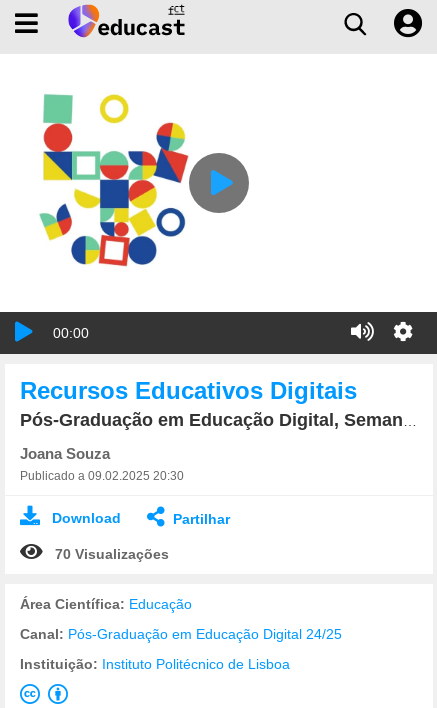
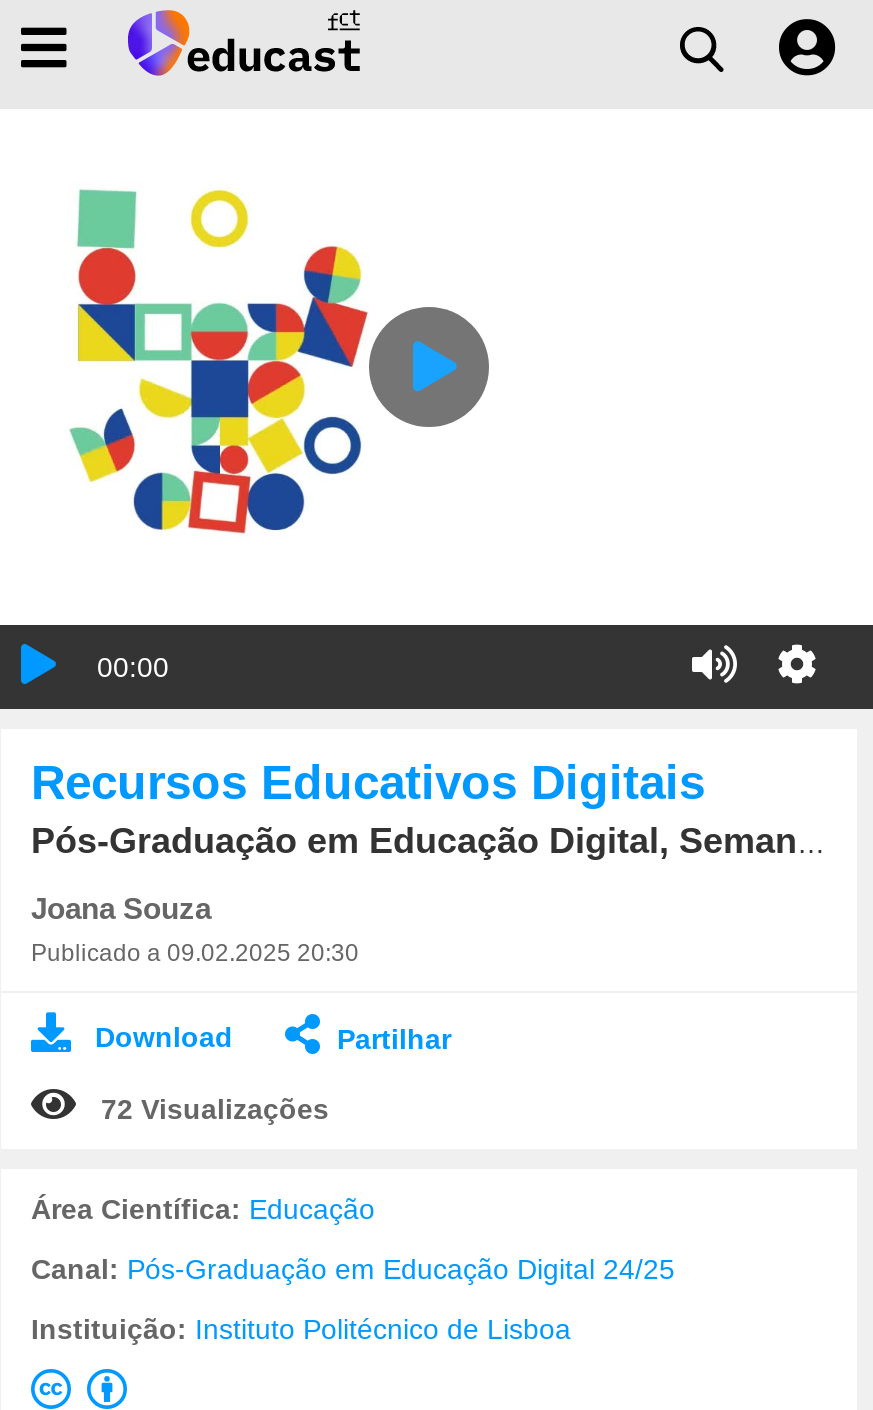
[55,546,169,562] 70 Visualizações -> [101,1092,329,1124] 72 Visualizações

